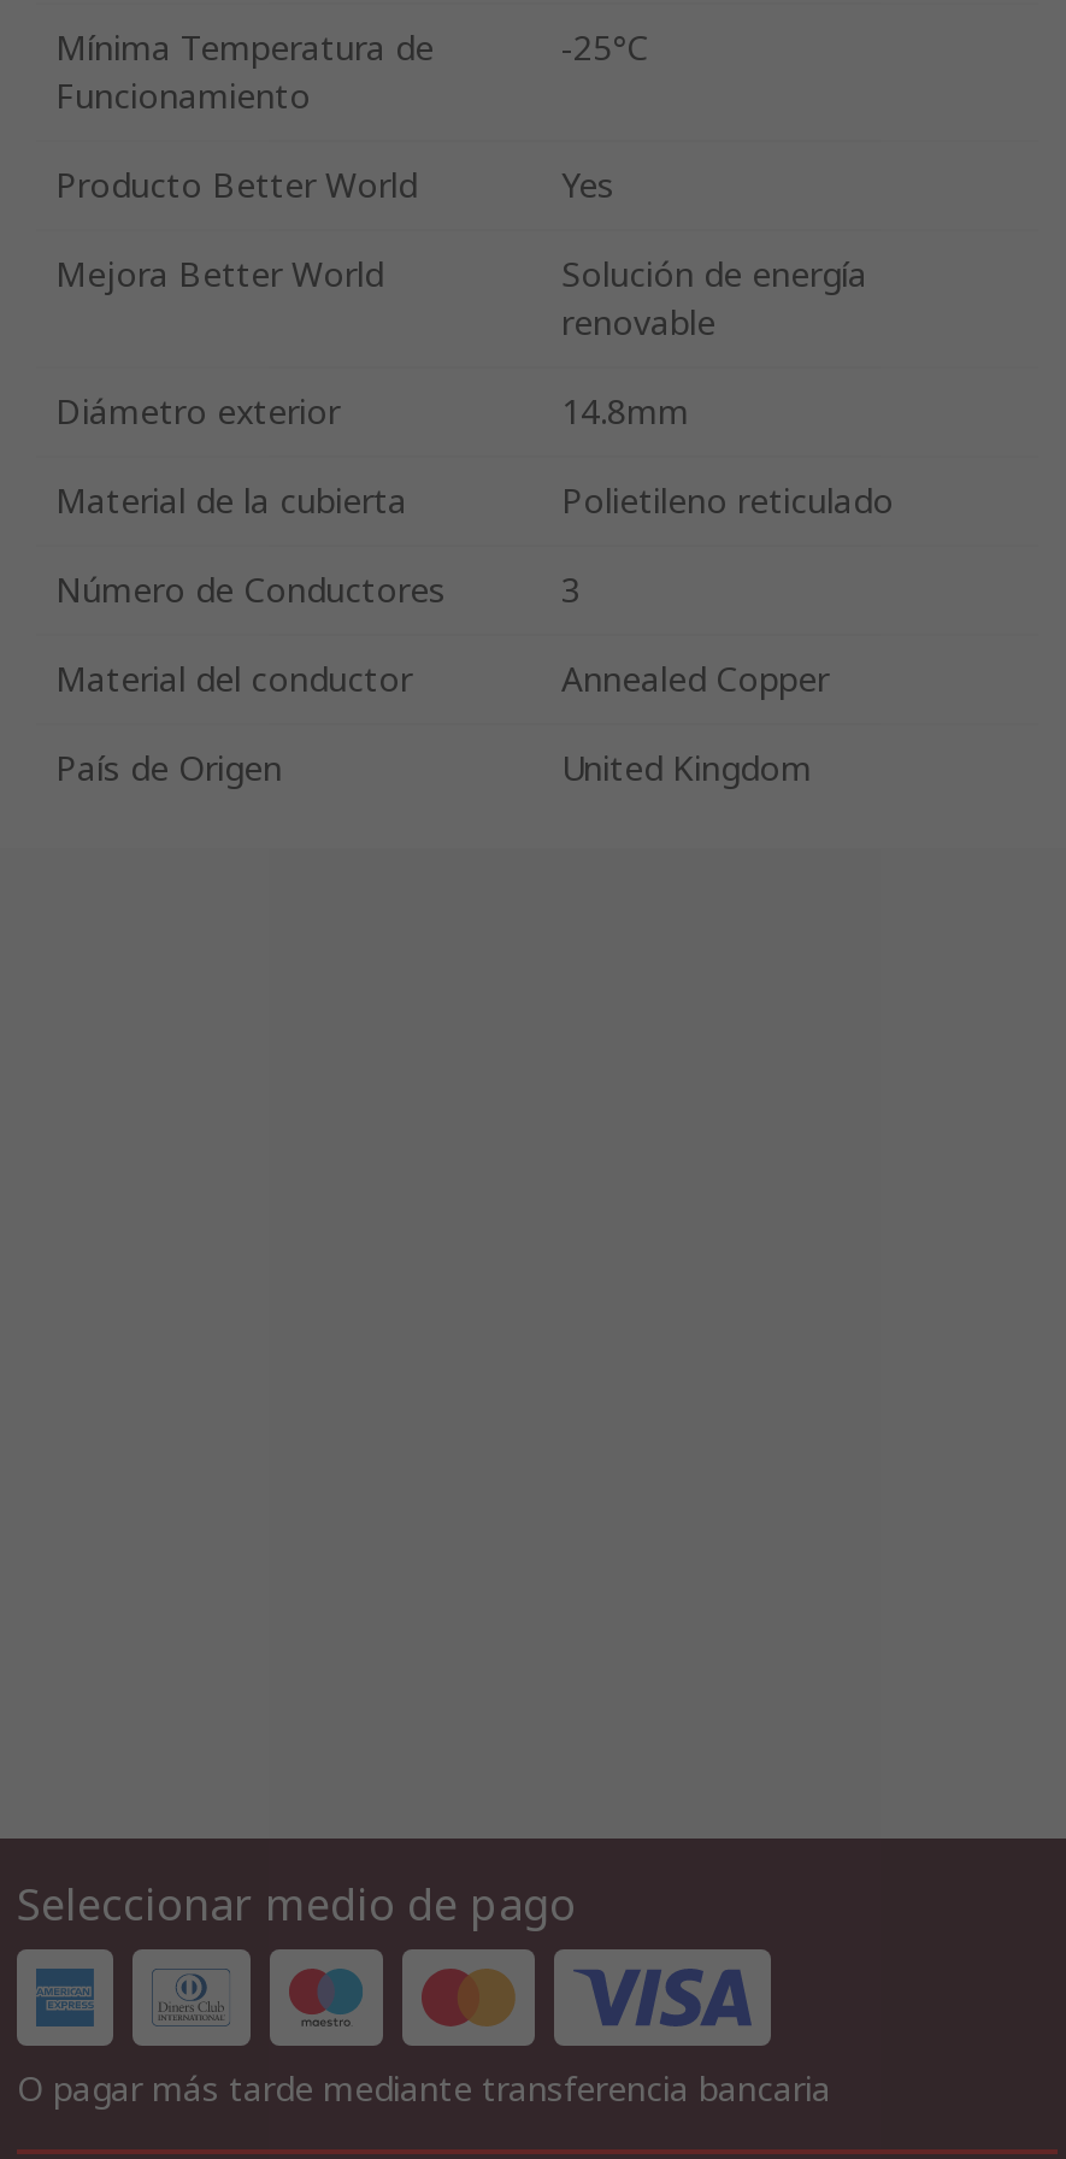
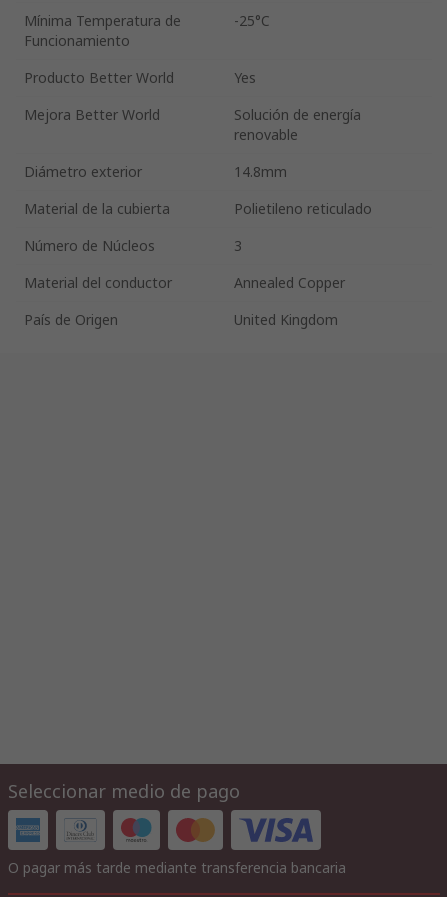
[55,566,446,611] Número de Conductores -> [24,236,155,255] Número de Núcleos

